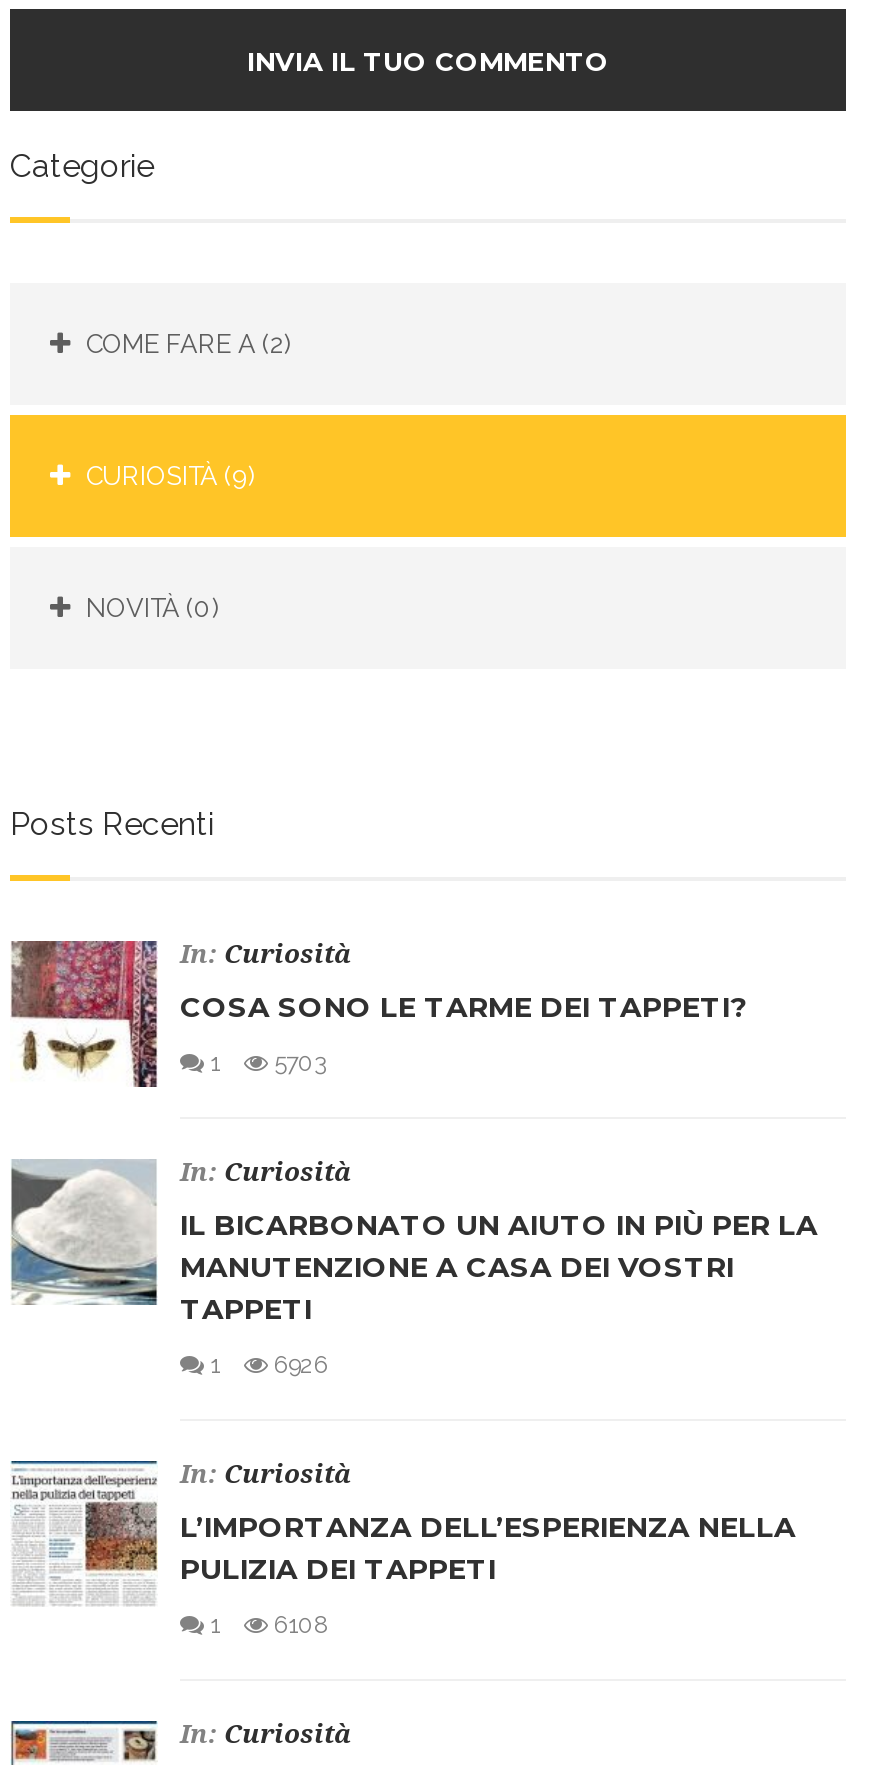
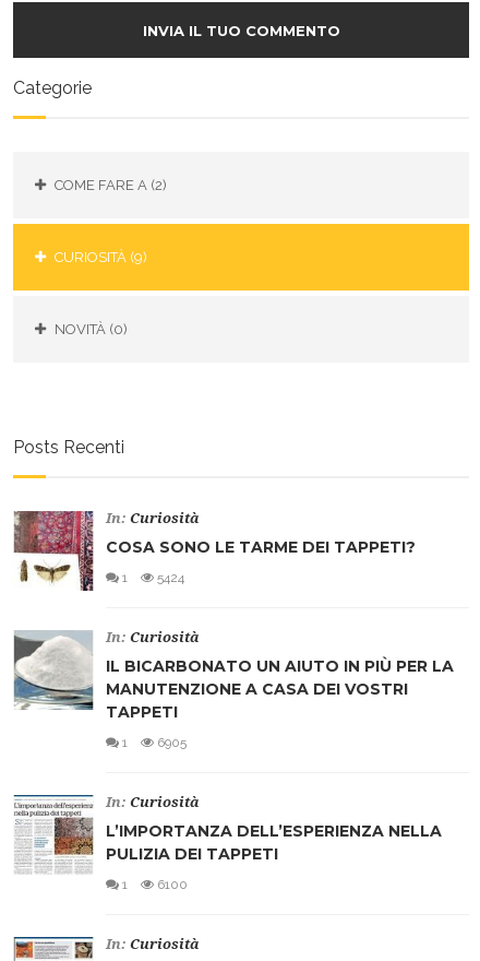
[204,1049,326,1077] 1 5703 -> [119,570,184,586] 1 5424
[204,1351,328,1379] 1 6926 -> [119,735,187,750] 1 6905
[204,1611,328,1639] 1 6108 -> [119,877,188,892] 1 6100

